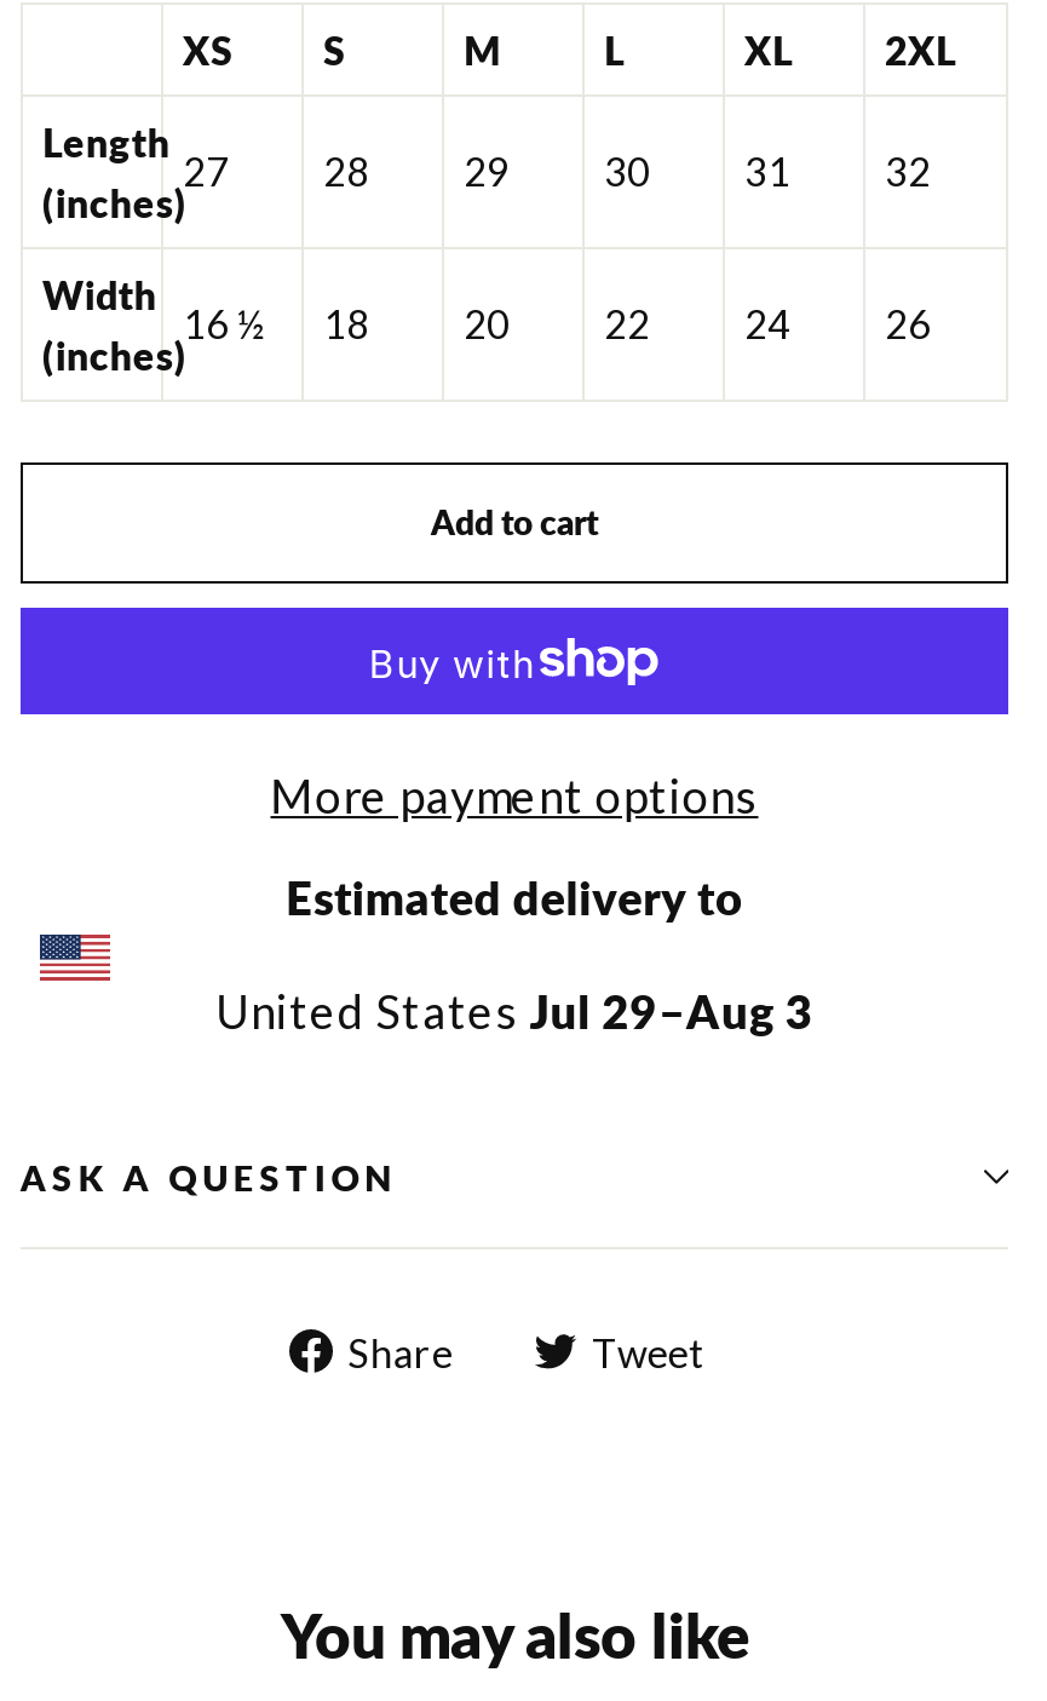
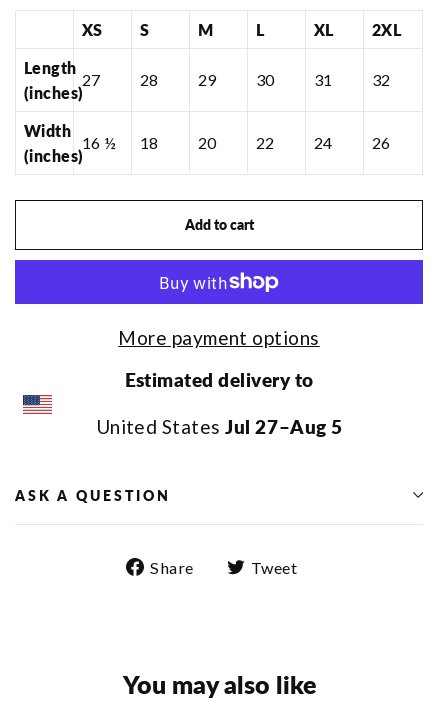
[216,982,813,1038] United States Jul 29–Aug 3 -> [96,415,342,438] United States Jul 27–Aug 5

